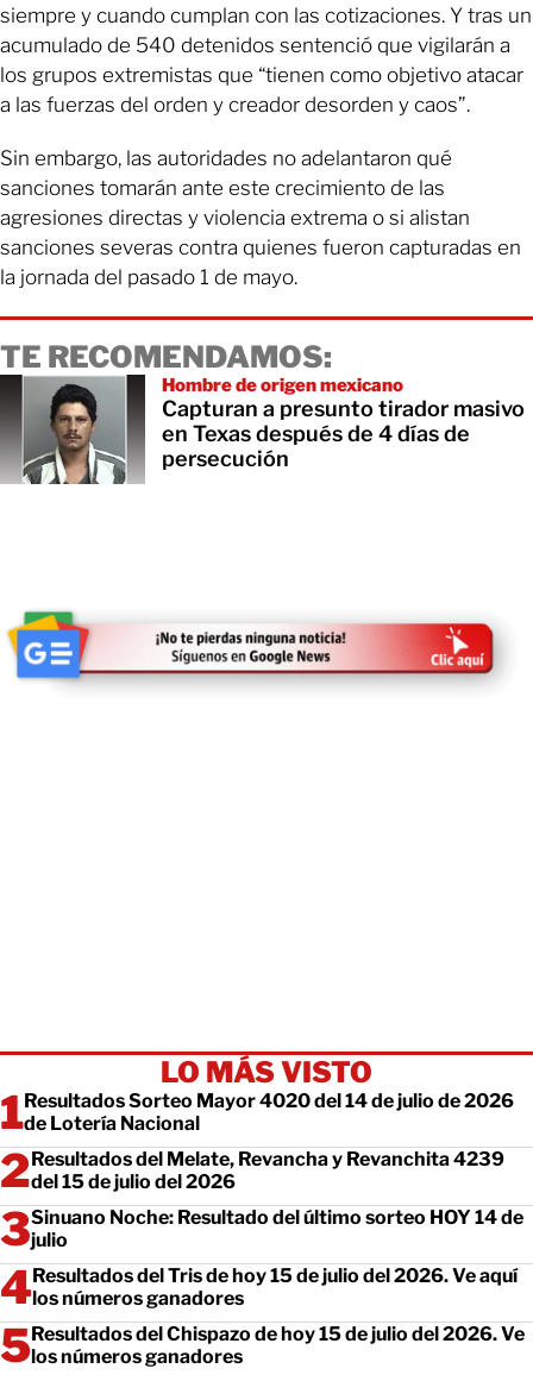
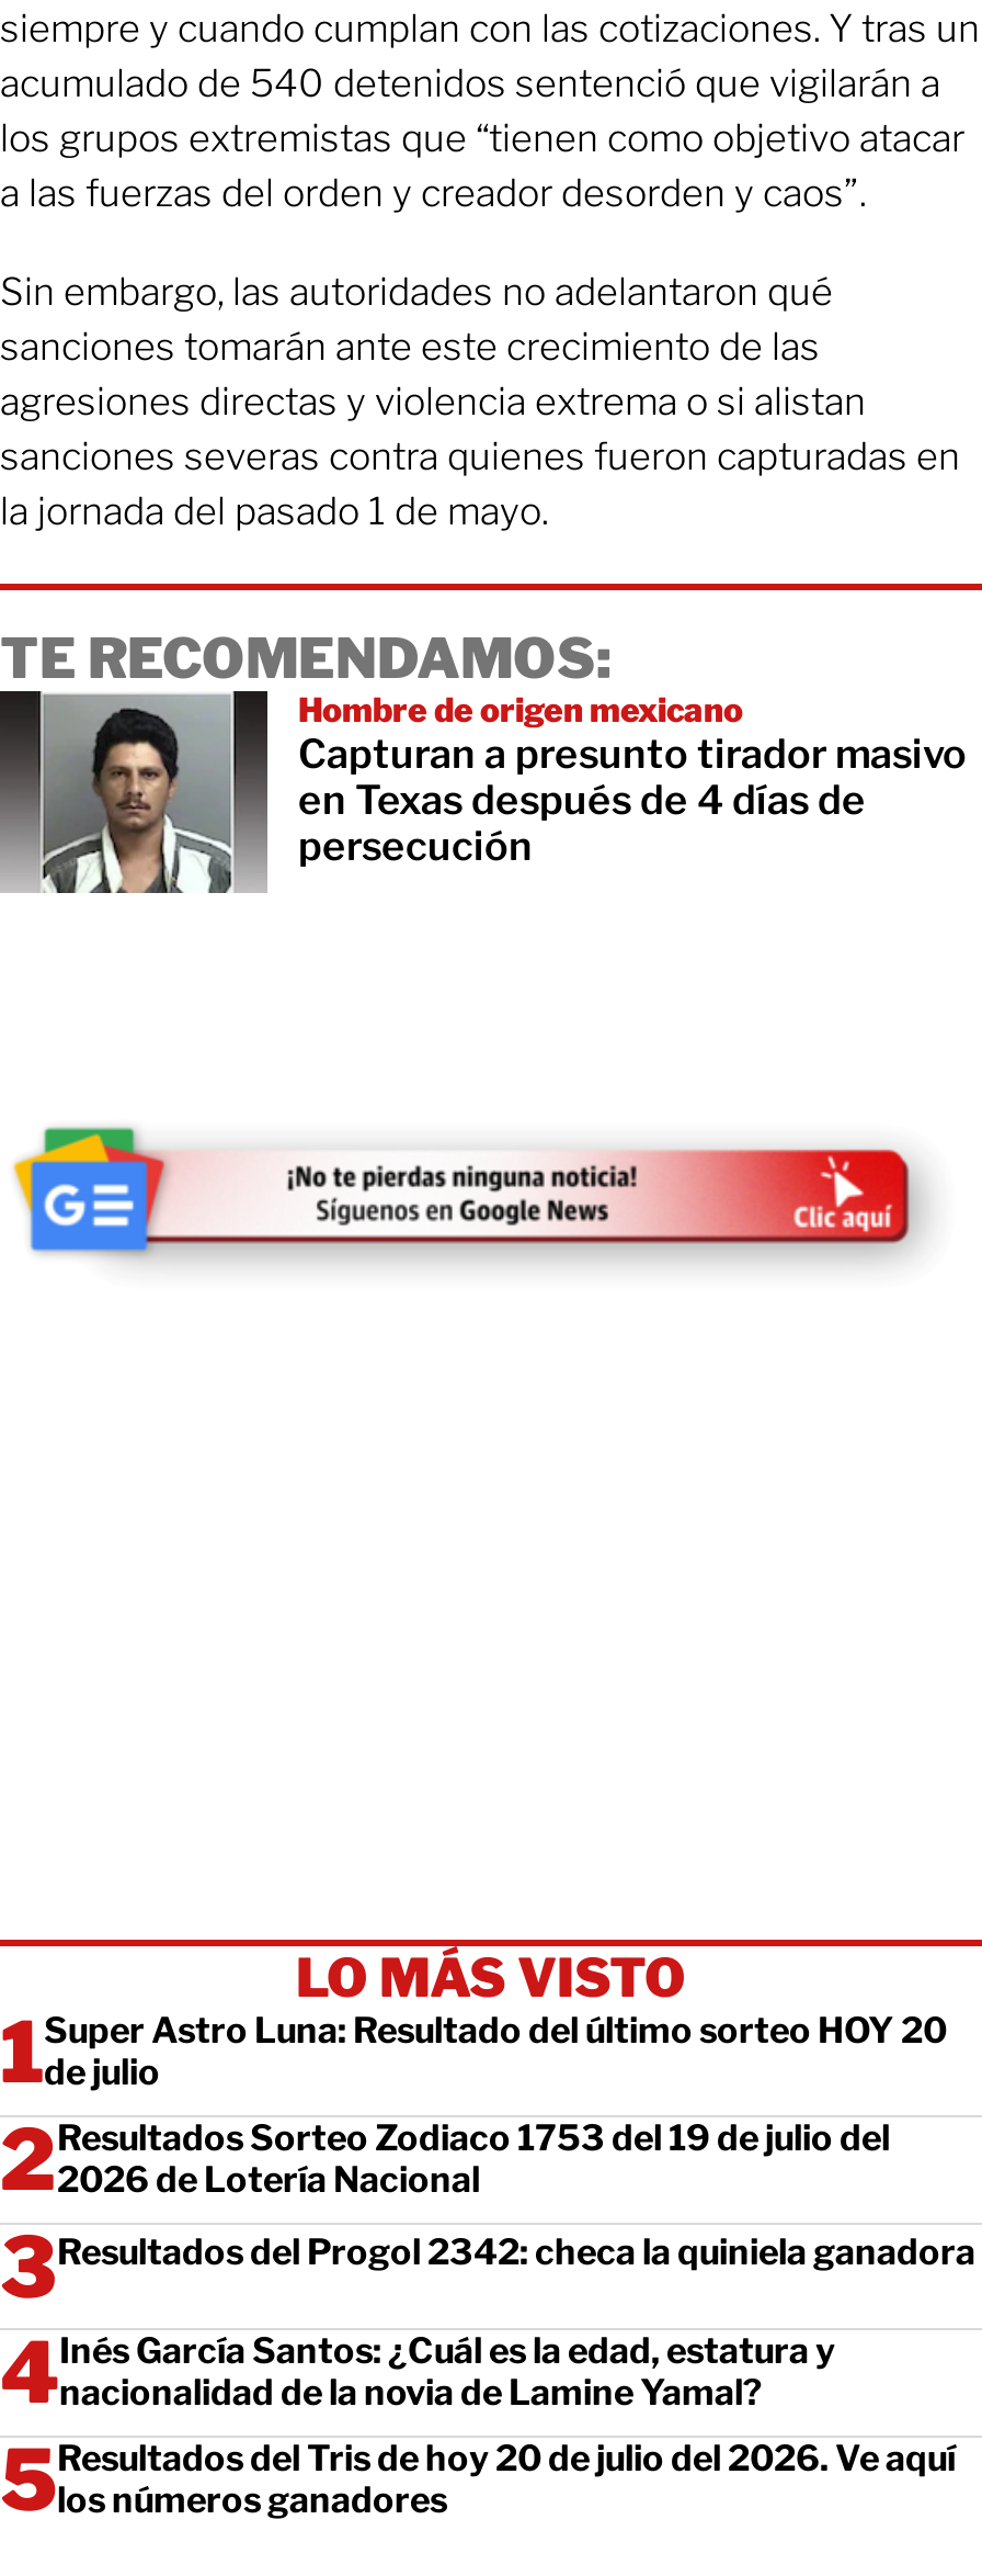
[24,1090,514,1135] Resultados Sorteo Mayor 4020 del 14 de julio de 2026 | de Lotería Nacional -> [44,2011,947,2094] Super Astro Luna: Resultado del último sorteo HOY 20 | de julio
[31,1148,504,1193] Resultados del Melate, Revancha y Revanchita 4239 | del 15 de julio del 2026 -> [57,2118,890,2201] Resultados Sorteo Zodiaco 1753 del 19 de julio del | 2026 de Lotería Nacional
[31,1206,523,1252] Sinuano Noche: Resultado del último sorteo HOY 14 de | julio -> [57,2232,975,2274] Resultados del Progol 2342: checa la quiniela ganadora
[32,1265,518,1310] Resultados del Tris de hoy 15 de julio del 2026. Ve aquí | los números ganadores -> [59,2331,835,2414] Inés García Santos: ¿Cuál es la edad, estatura y | nacionalidad de la novia de Lamine Yamal?
[31,1323,525,1346] Resultados del Chispazo de hoy 15 de julio del 2026. Ve -> [57,2438,956,2480] Resultados del Tris de hoy 20 de julio del 2026. Ve aquí

